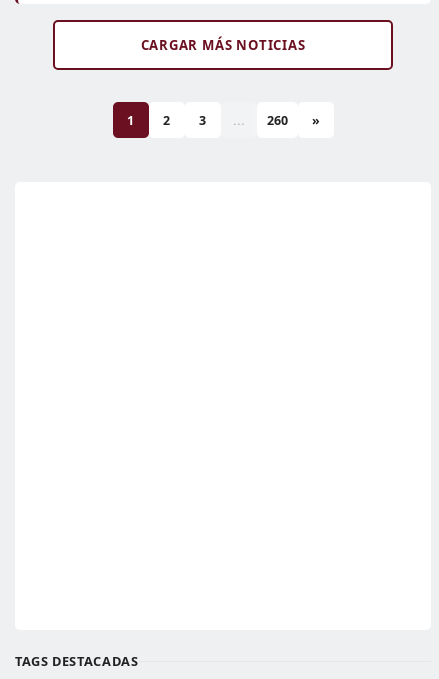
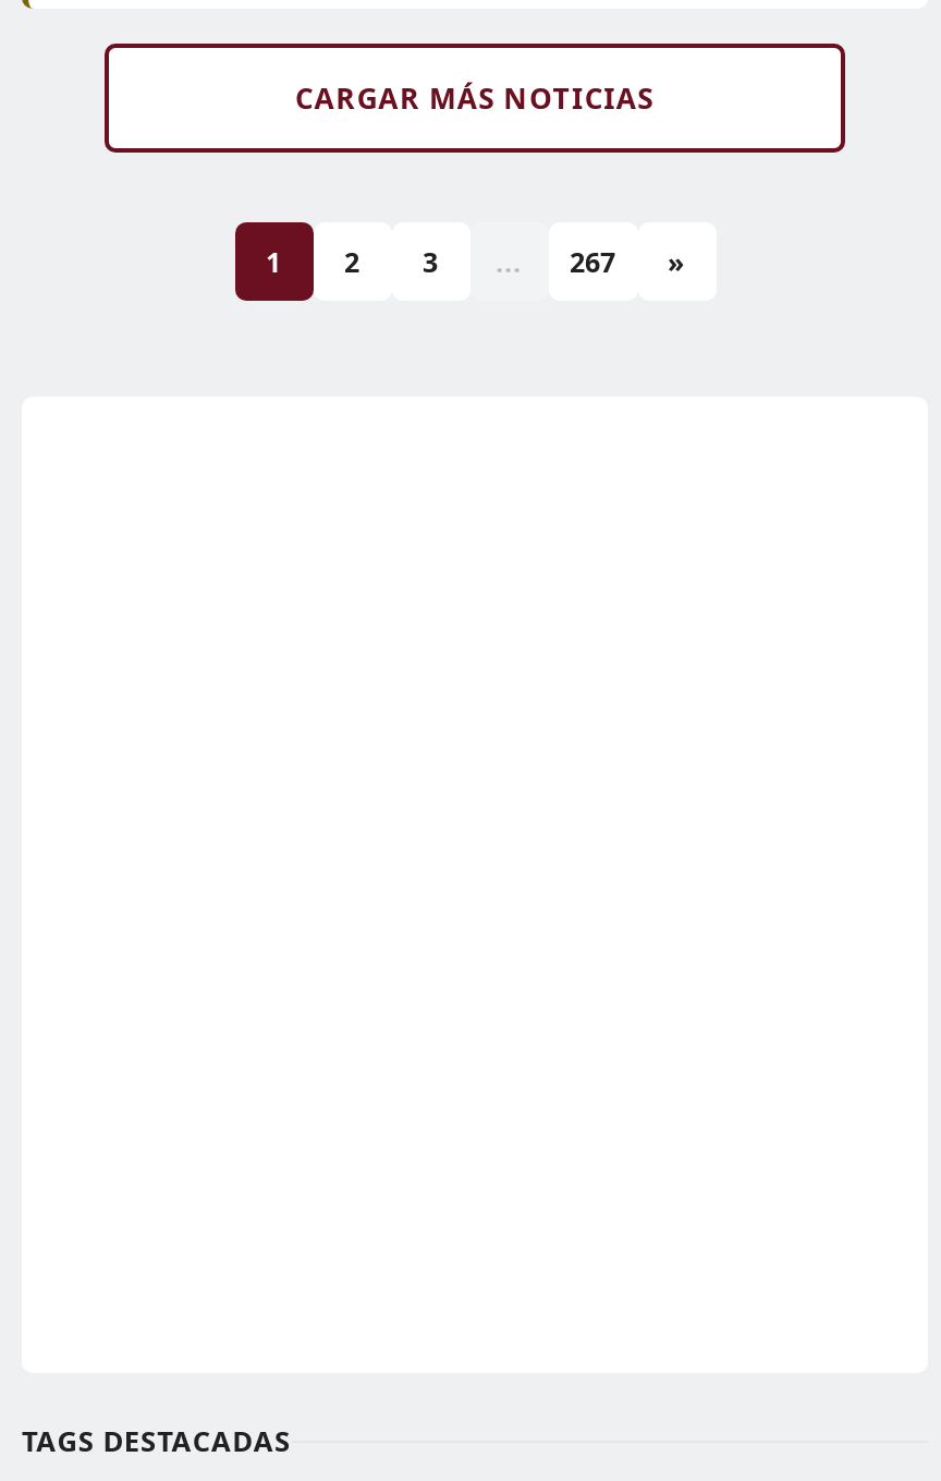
[266,111,287,128] 260 -> [570,243,615,280] 267

